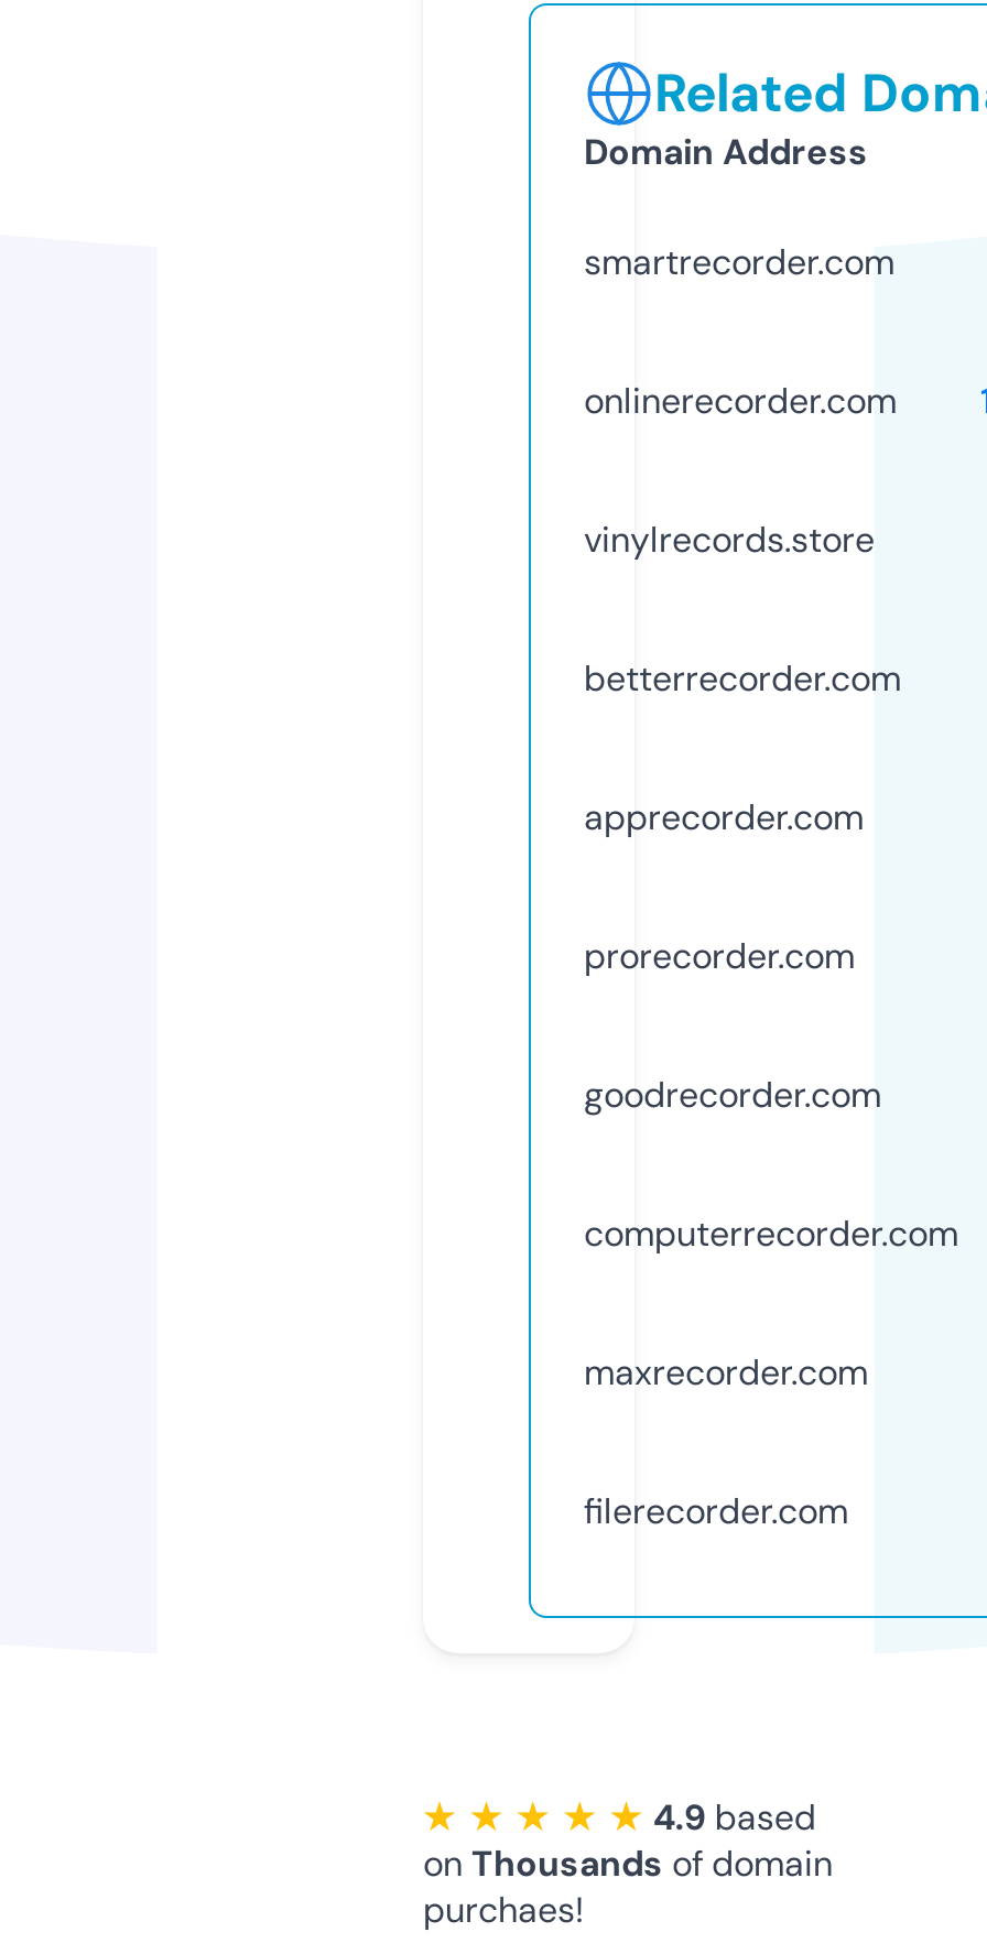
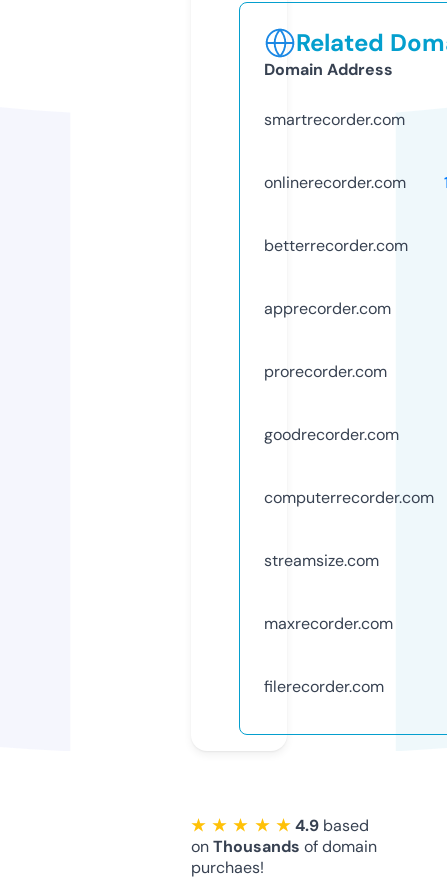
[584,516,875,562] vinylrecords.store -> none
moved [584,655,958,1256] -> [264,235,434,508]: betterrecorder.com | apprecorder.com | prorecorder.com | goodrecorder.com | computerrecorder.com
none -> [264,550,379,571] streamsize.com

